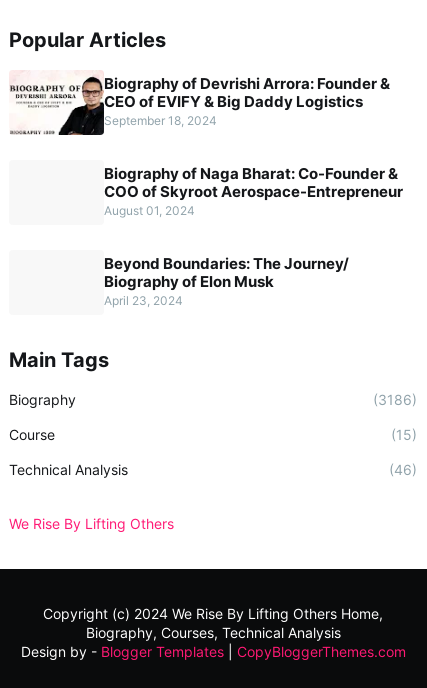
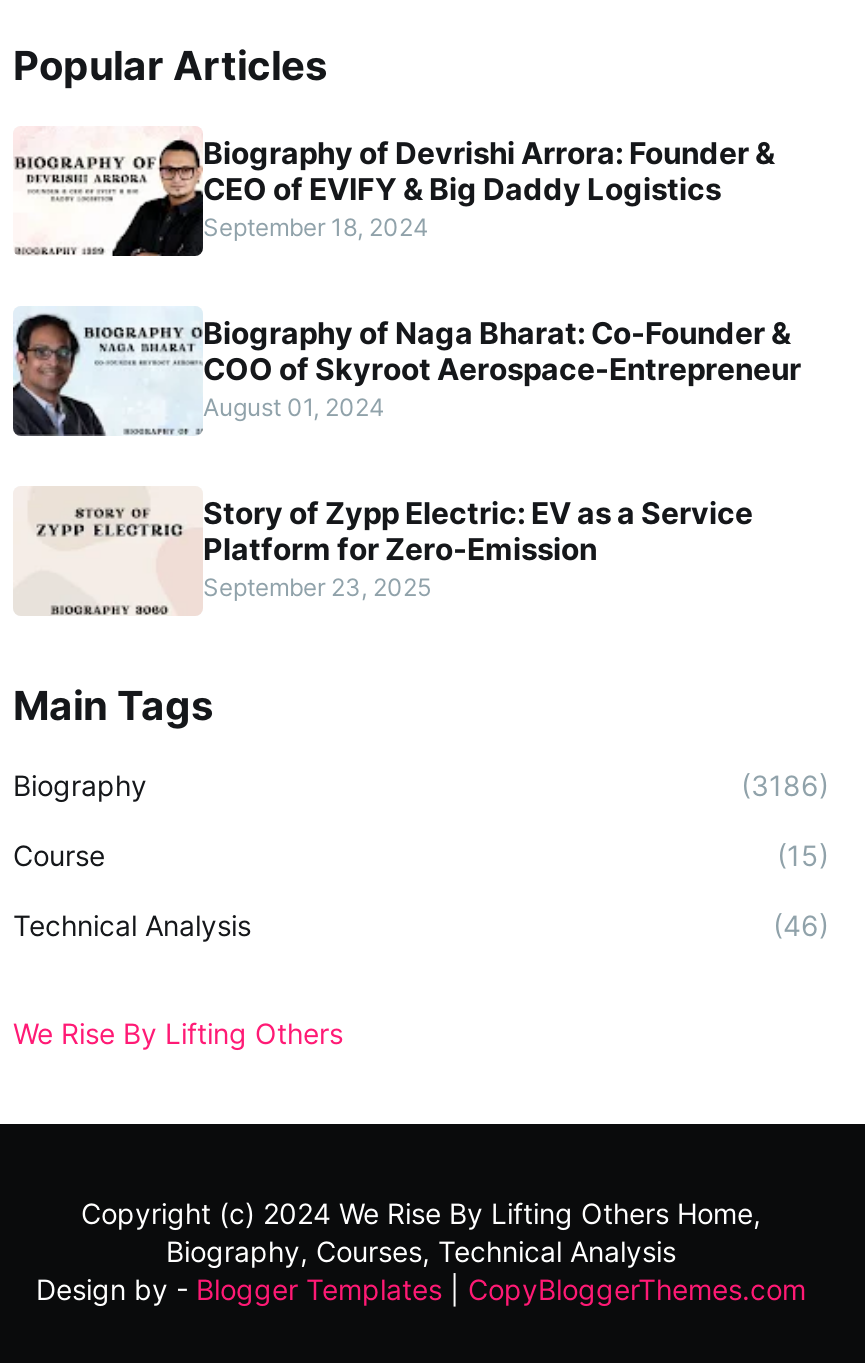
none -> [11,312,203,438] [image]
none -> [29,488,175,616] [image]
[104,254,349,308] Beyond Boundaries: The Journey/ | Biography of Elon Musk | April 23, 2024 -> [203,493,753,601] Story of Zypp Electric: EV as a Service | Platform for Zero-Emission | September 23, 2025

